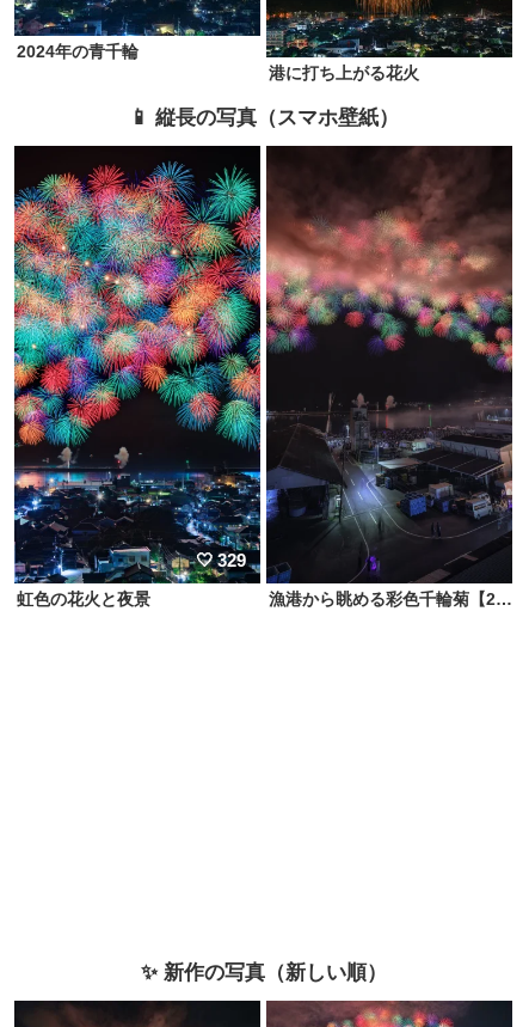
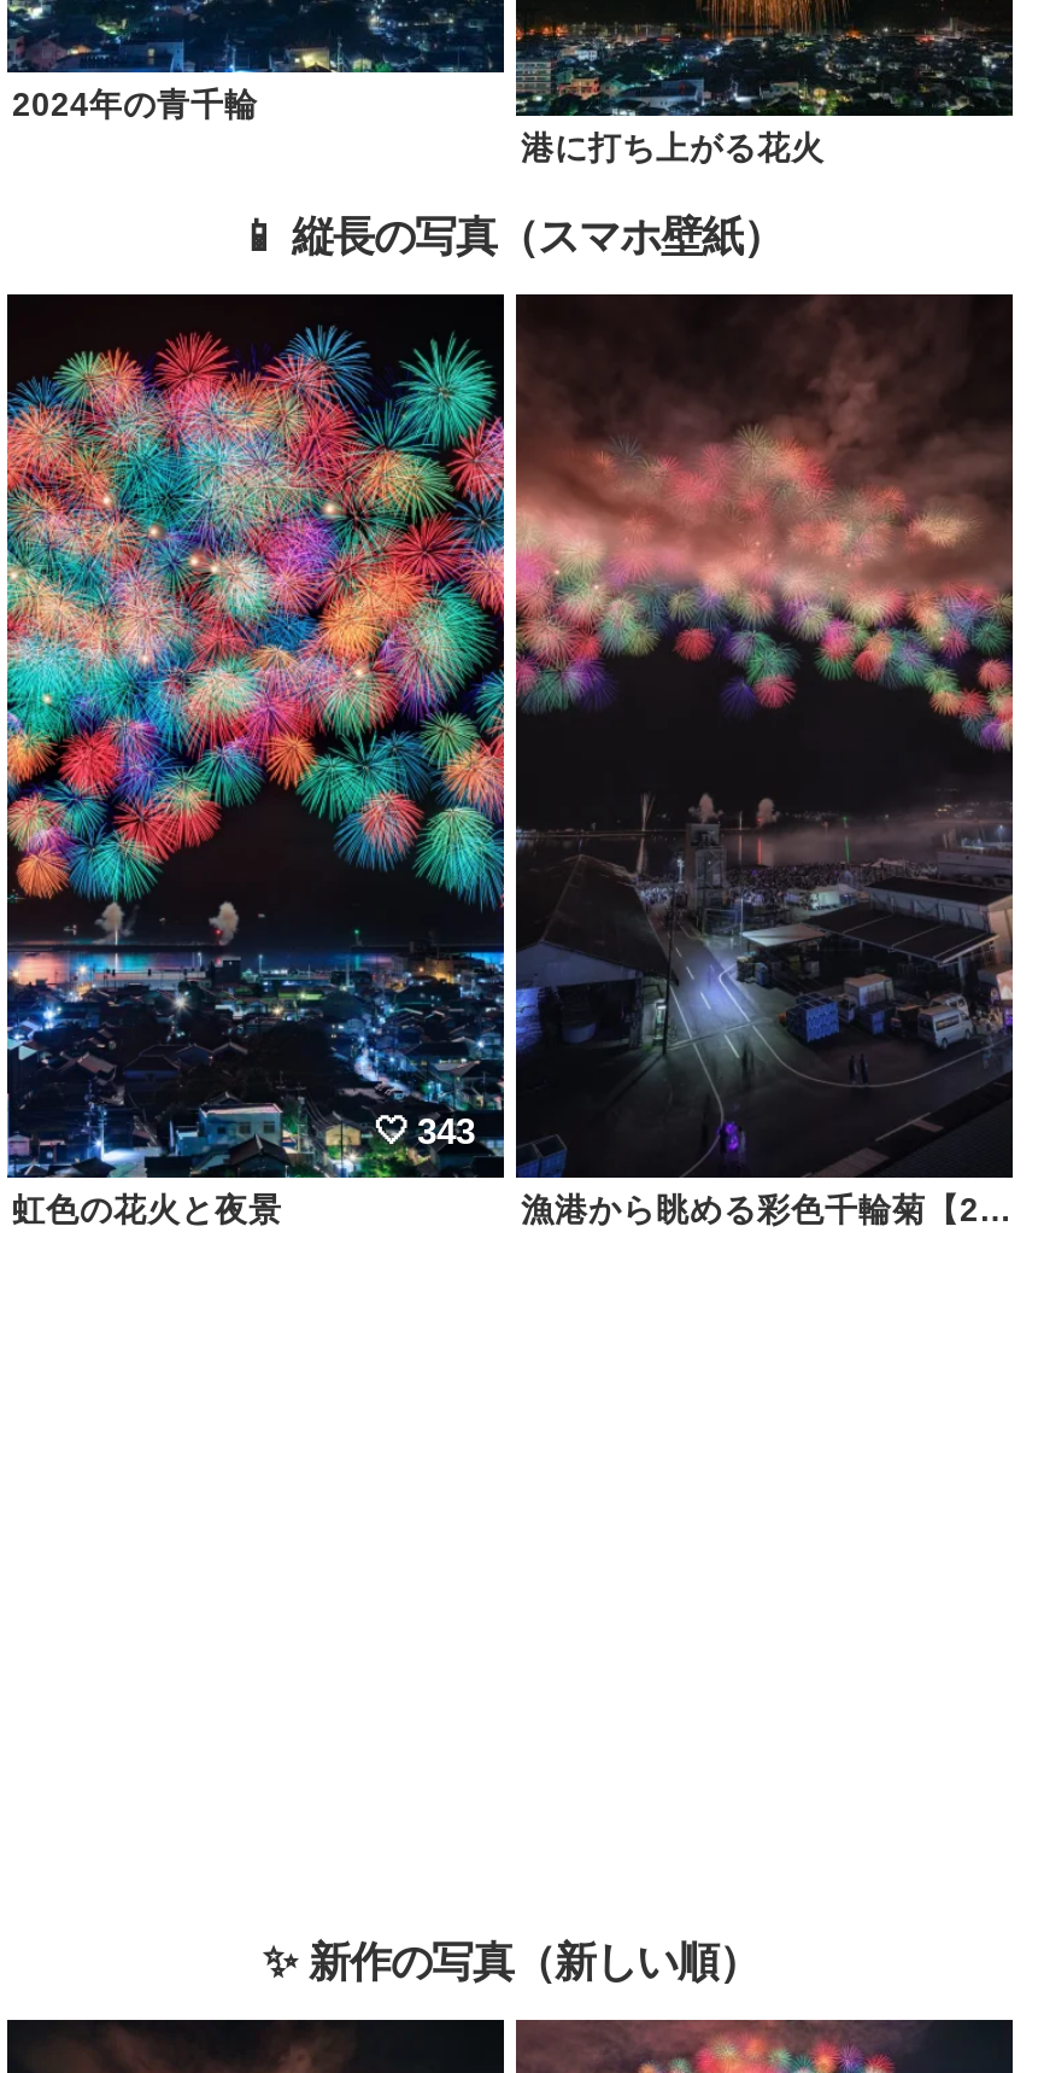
[217,550,246,570] 329 -> [417,1110,475,1151] 343

